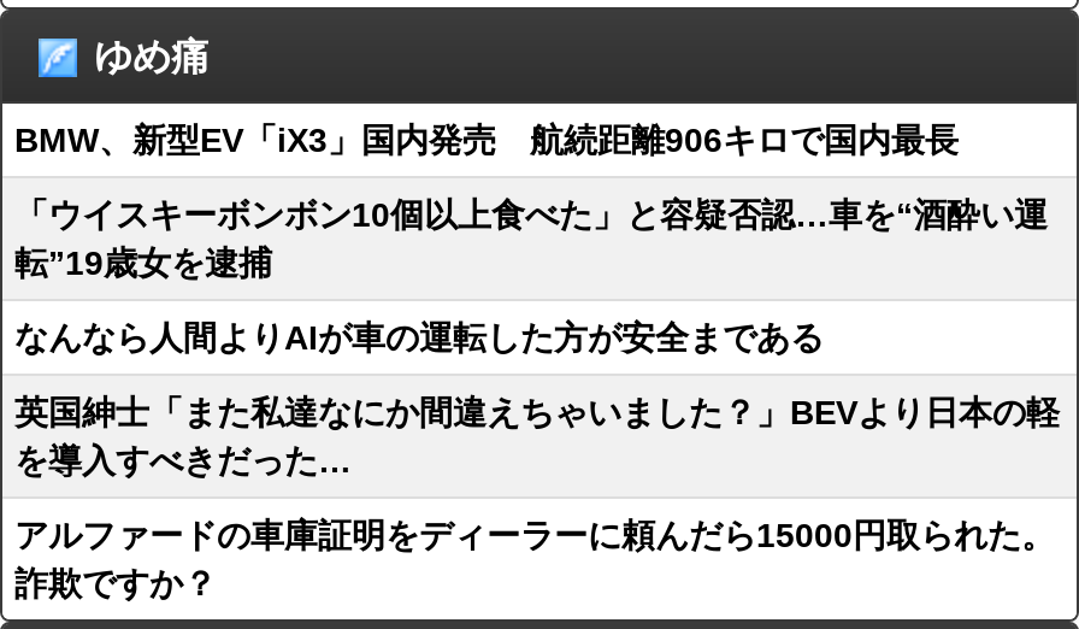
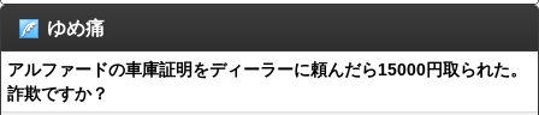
[14,120,1060,480] BMW、新型EV「iX3」国内発売 航続距離906キロで国内最長 | 「ウイスキーボンボン10個以上食べた」と容疑否認…車を“酒酔い運 | 転”19歳女を逮捕 | なんなら人間よりAIが車の運転した方が安全まである | 英国紳士「また私達なにか間違えちゃいました？」BEVより日本の軽 | を導入すべきだった… -> none

